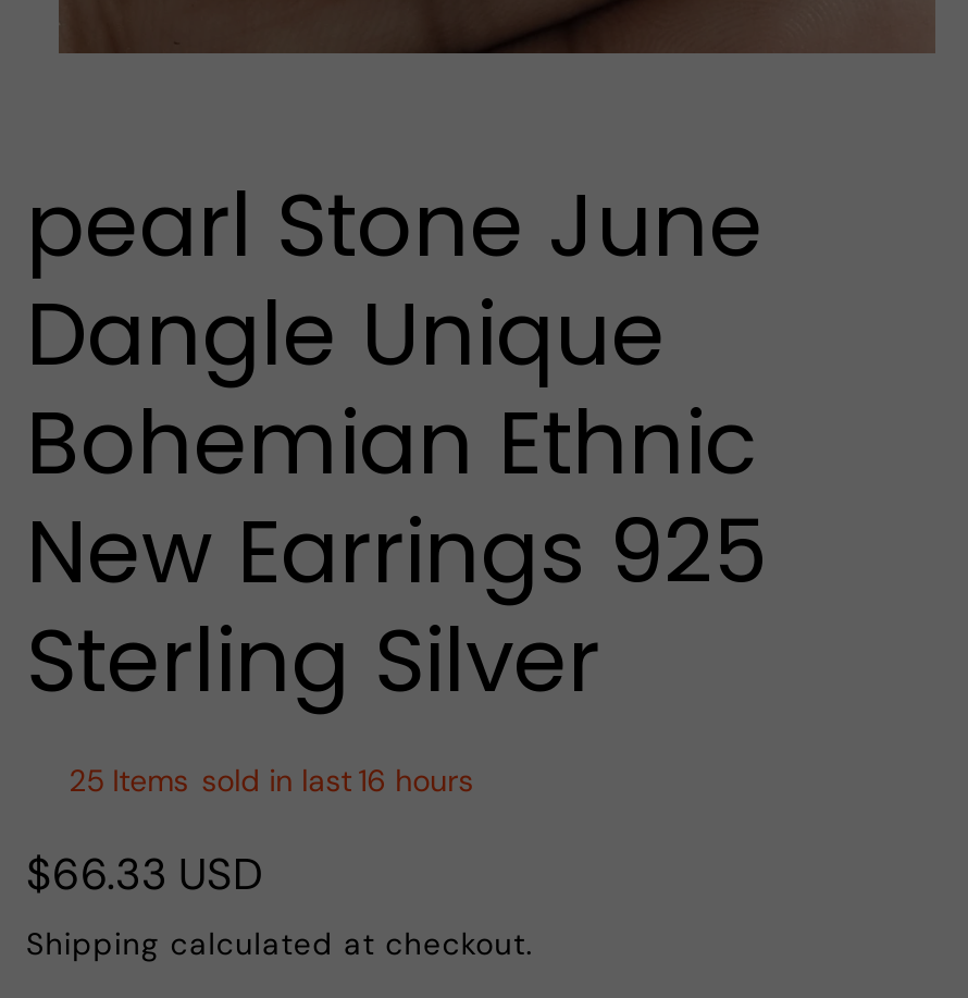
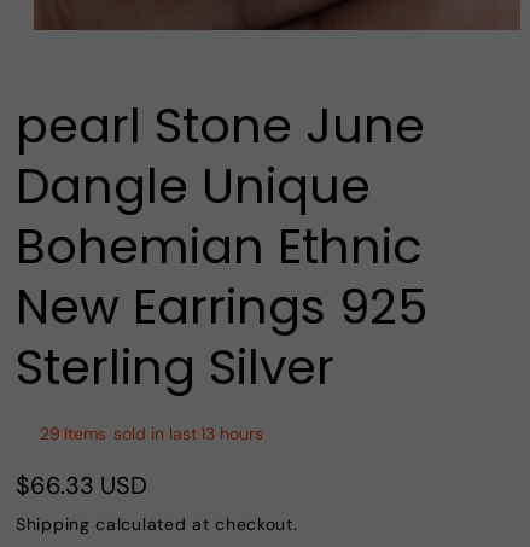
[69,762,474,801] 25 Items sold in last 16 hours -> [39,423,263,444] 29 Items sold in last 13 hours

